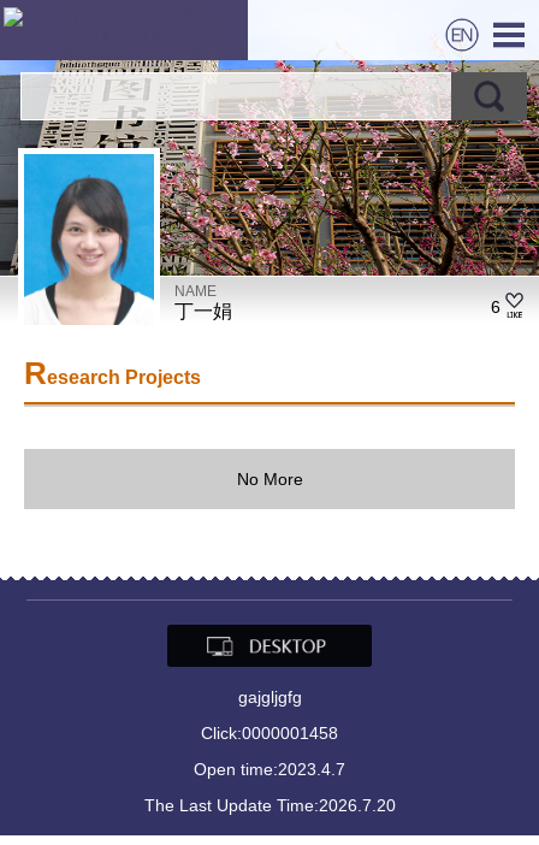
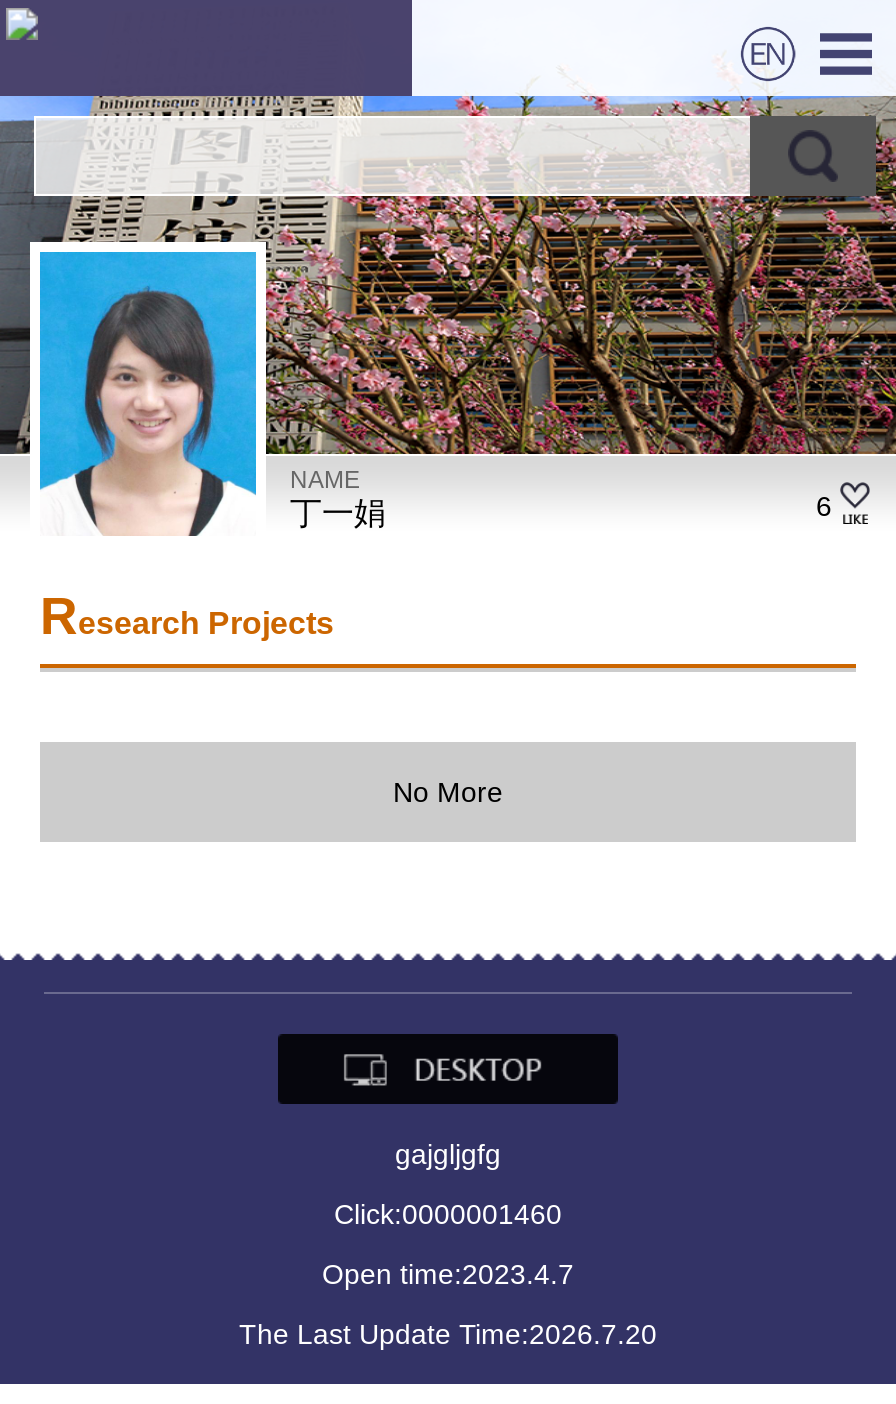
[201,724,338,743] Click:0000001458 -> [334,1199,562,1231] Click:0000001460

